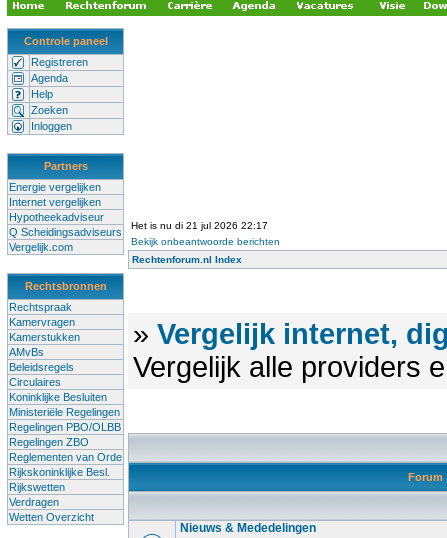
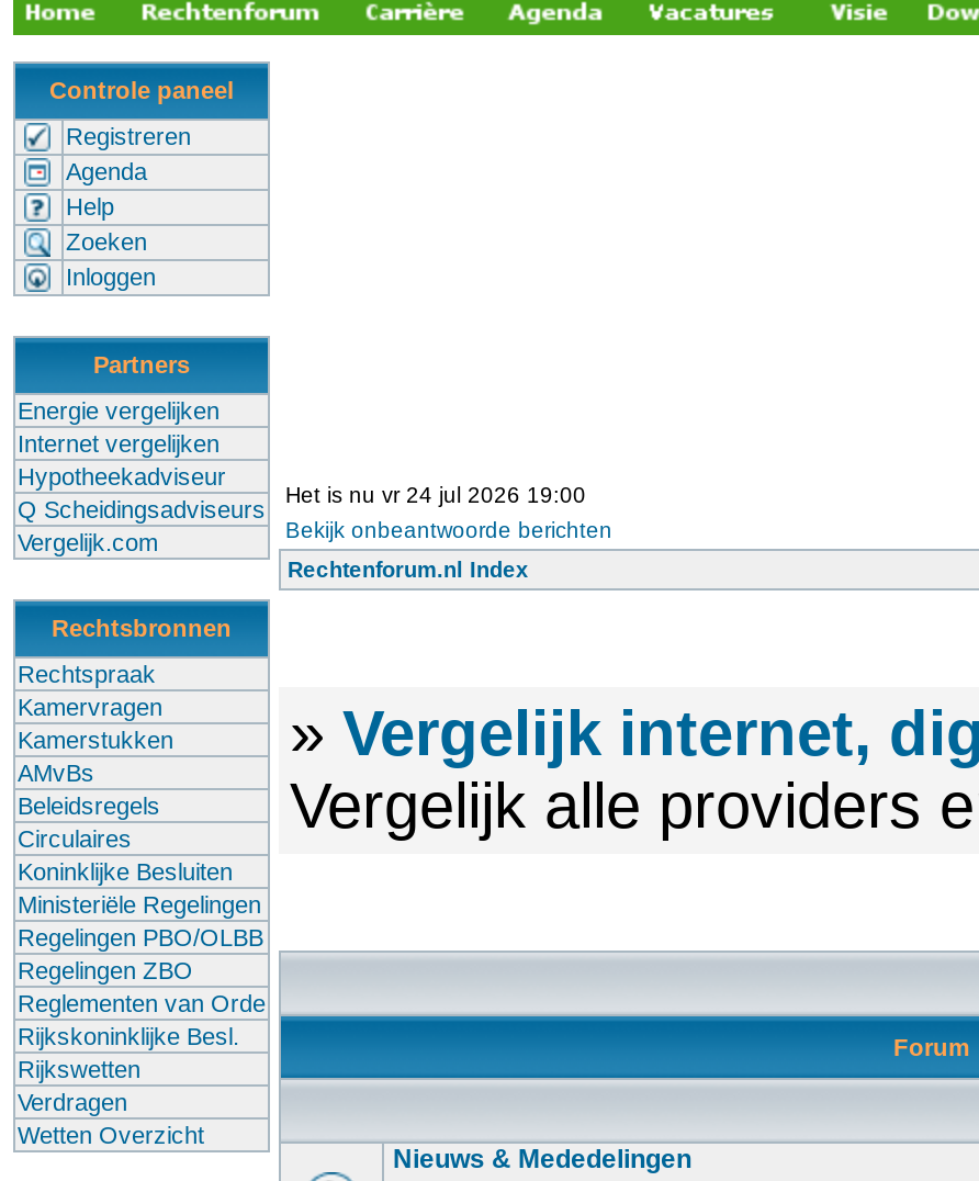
[131,220,268,231] Het is nu di 21 jul 2026 22:17 -> [285,483,586,507] Het is nu vr 24 jul 2026 19:00

